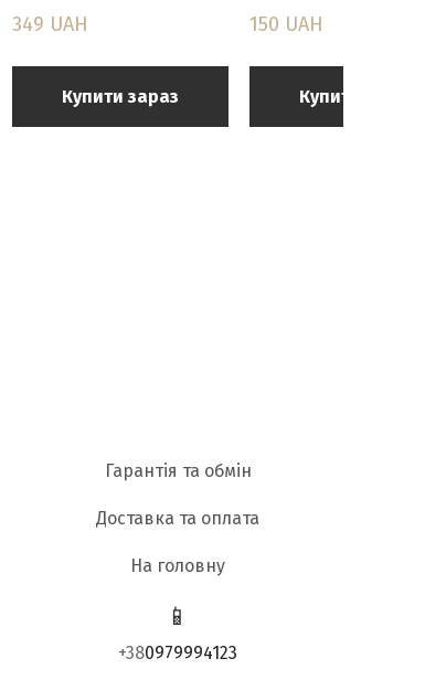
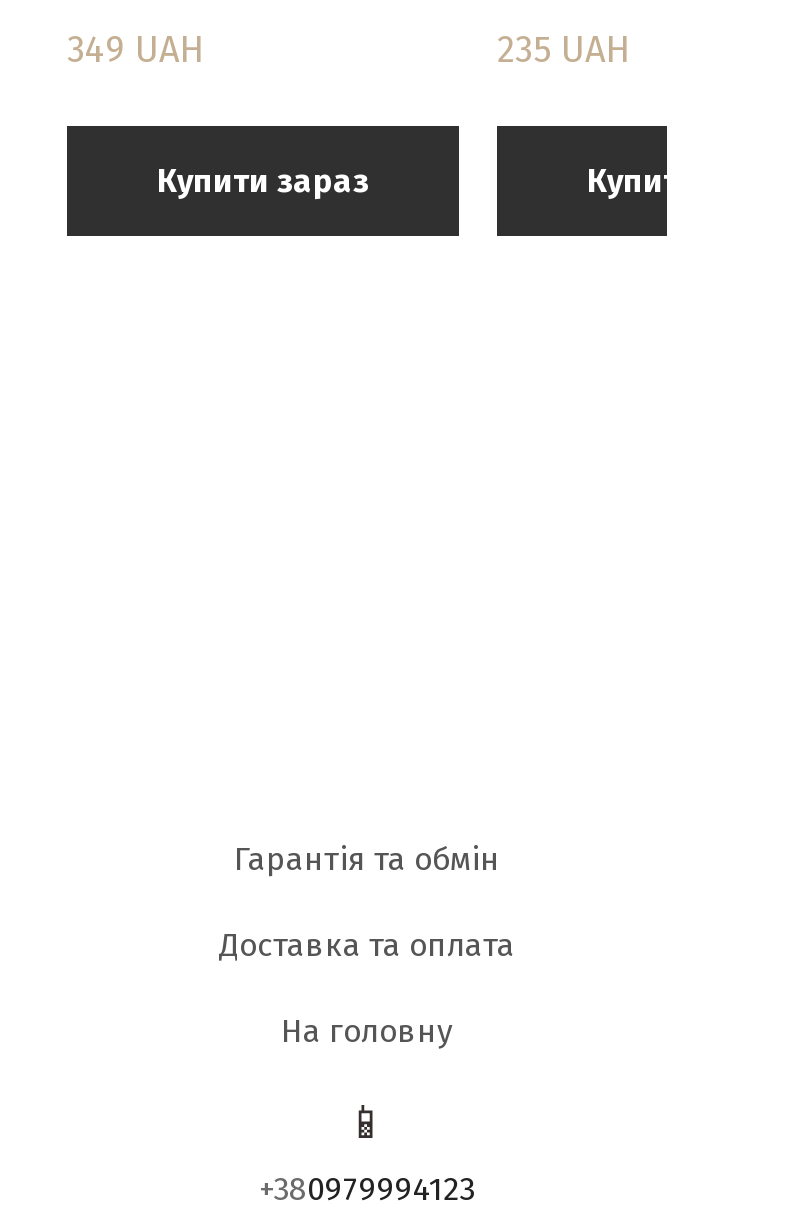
[249,12,323,36] 150 UAH -> [497,27,631,71] 235 UAH

